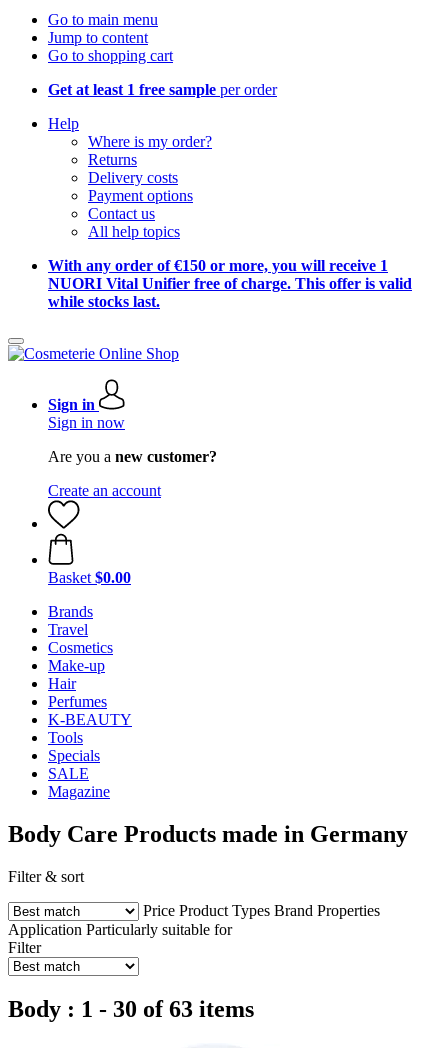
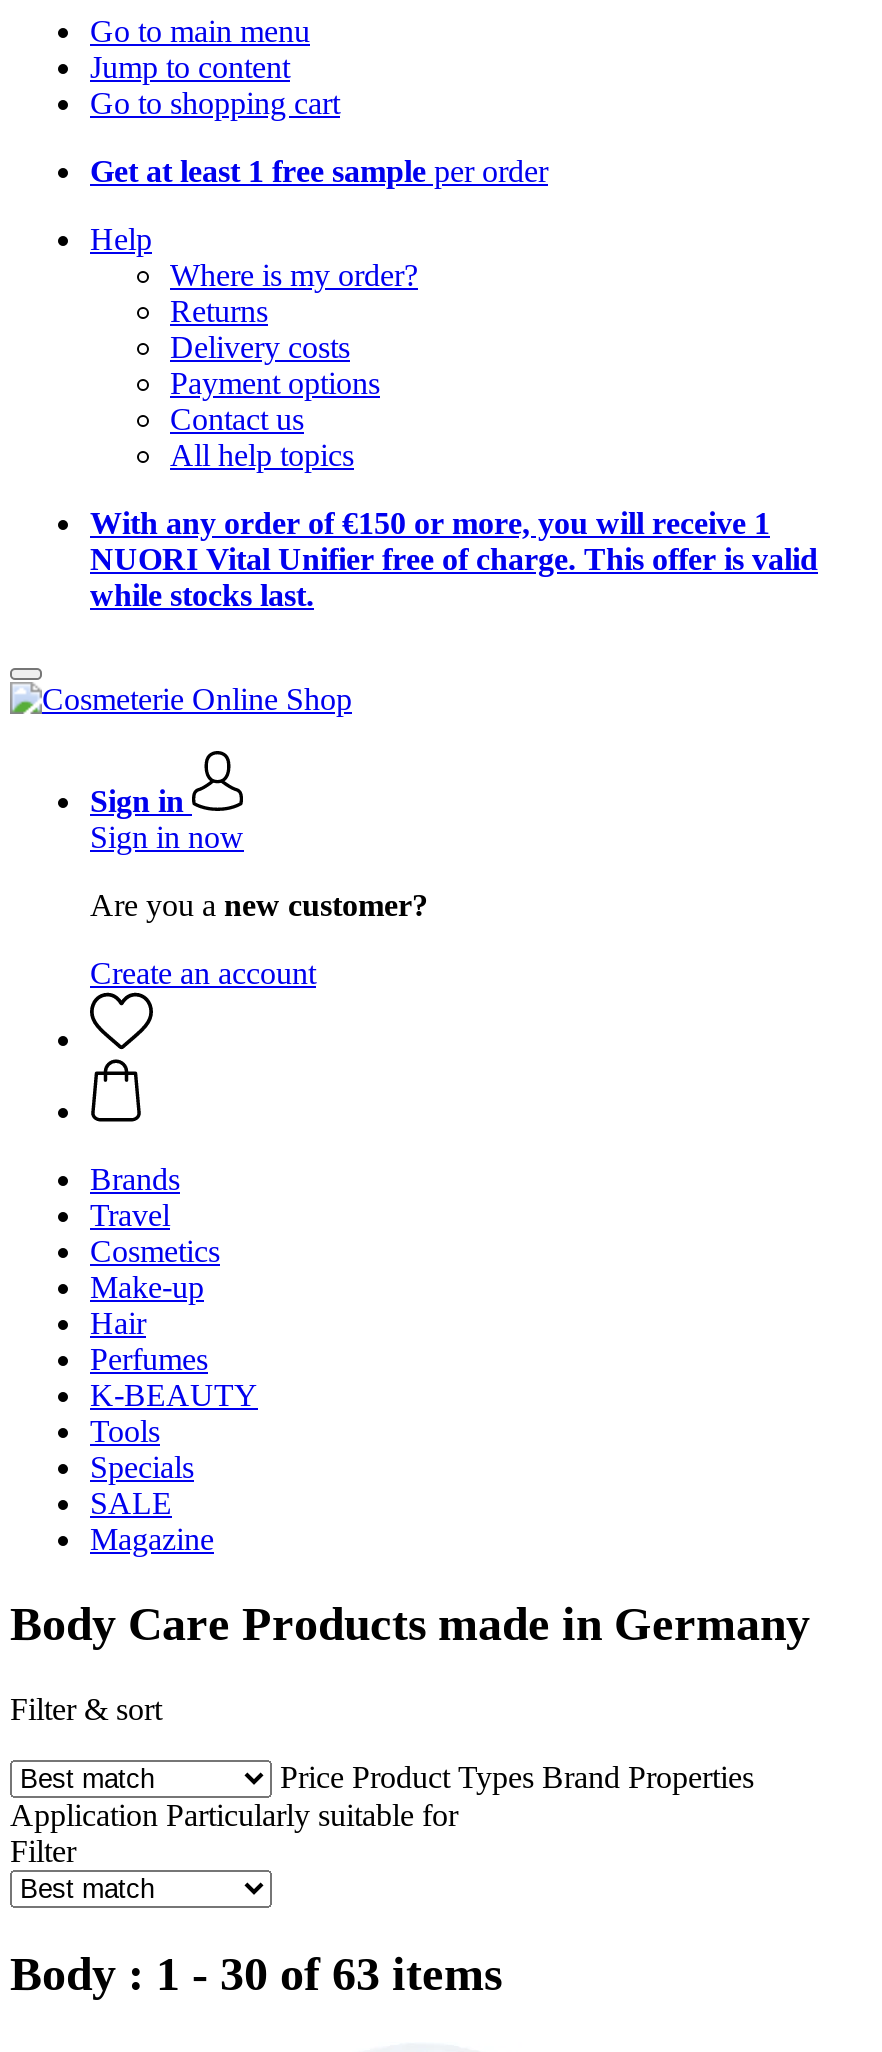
[48,569,131,586] Basket $0.00 -> none

